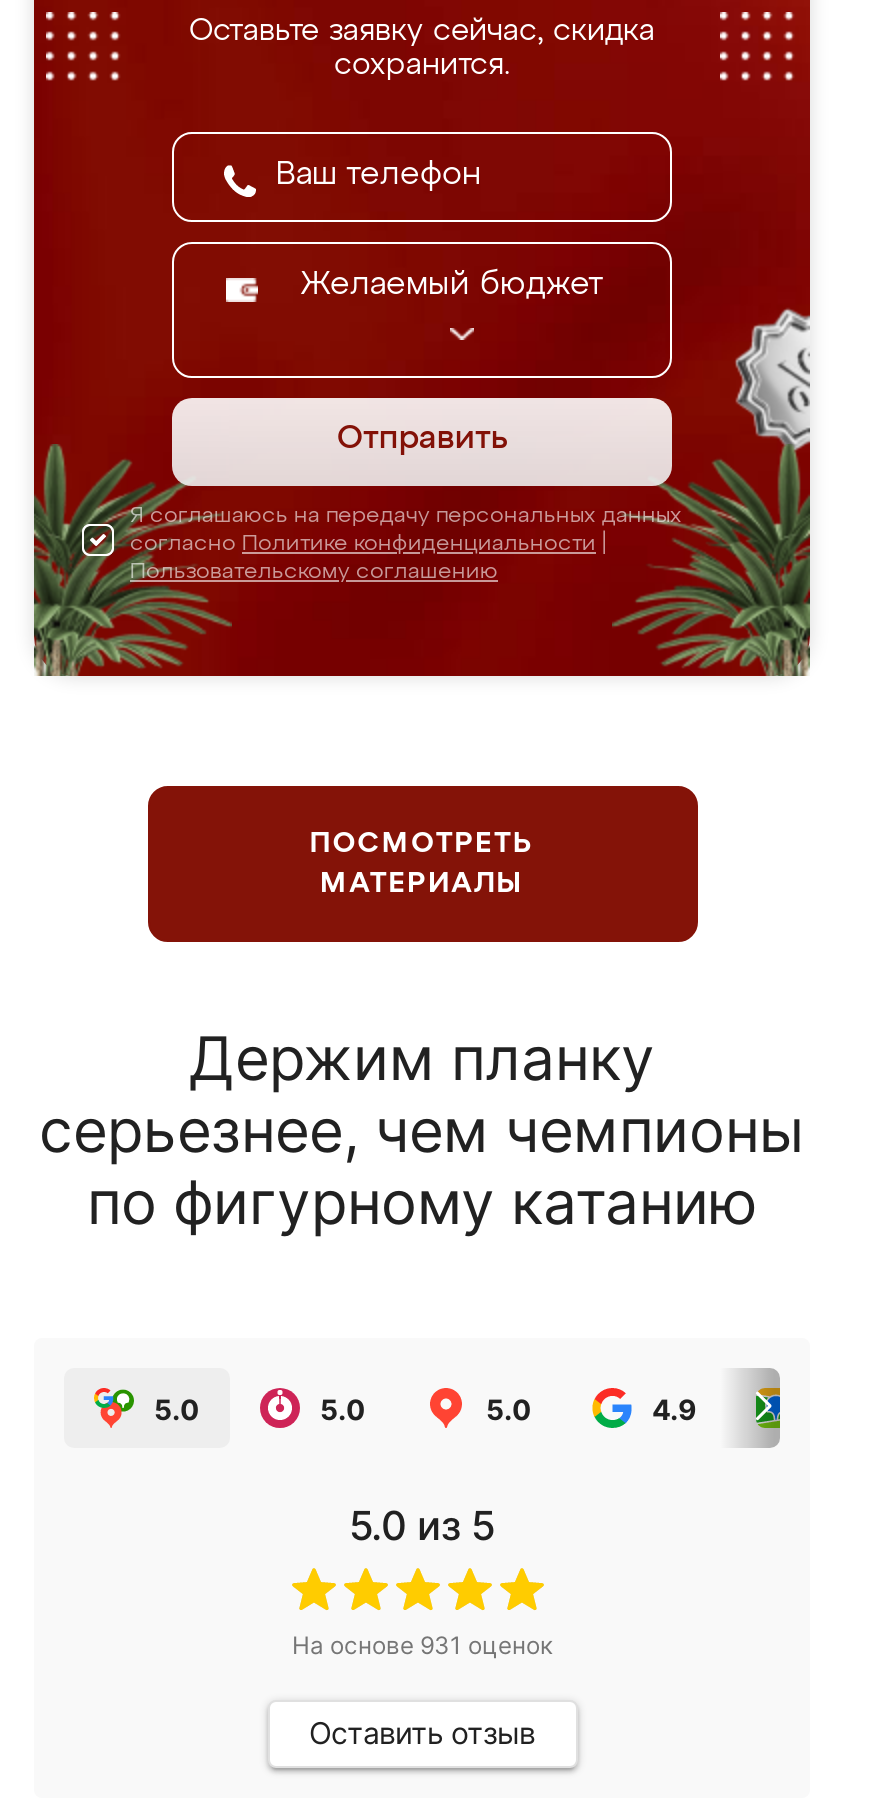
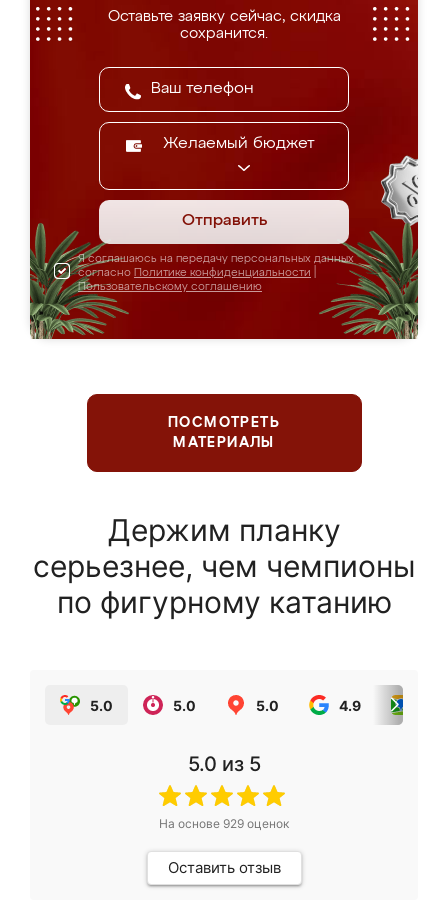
[292,1630,552,1660] На основе 931 оценок -> [159,816,289,831] На основе 929 оценок

